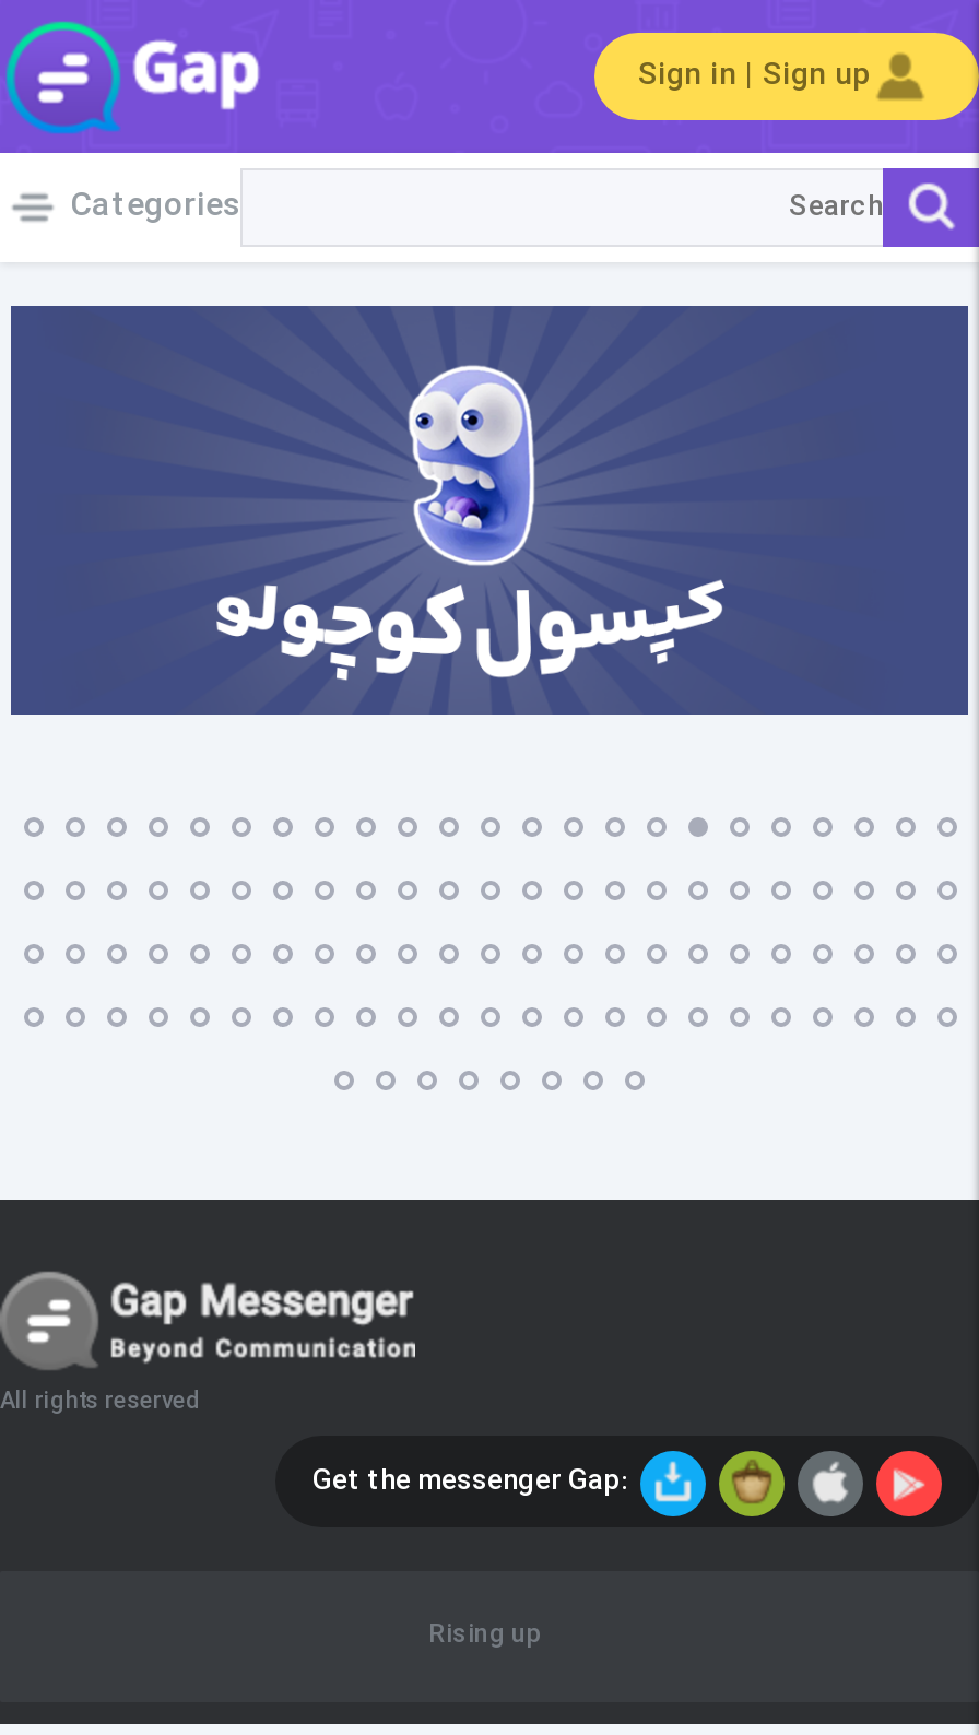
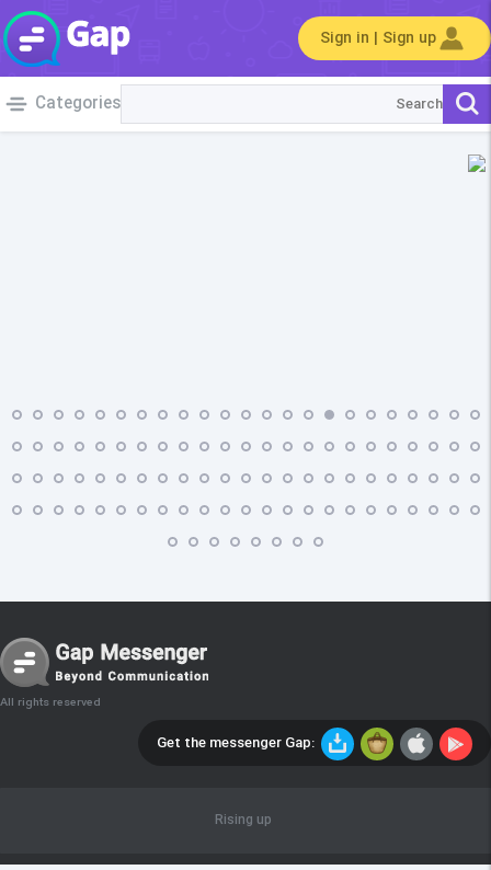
[9,304,970,717] [image] -> none

